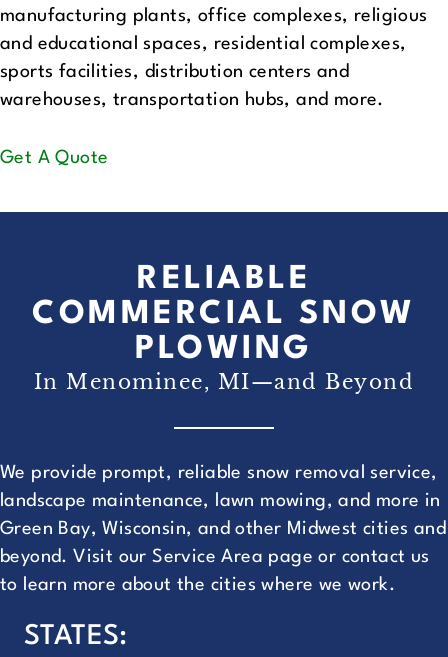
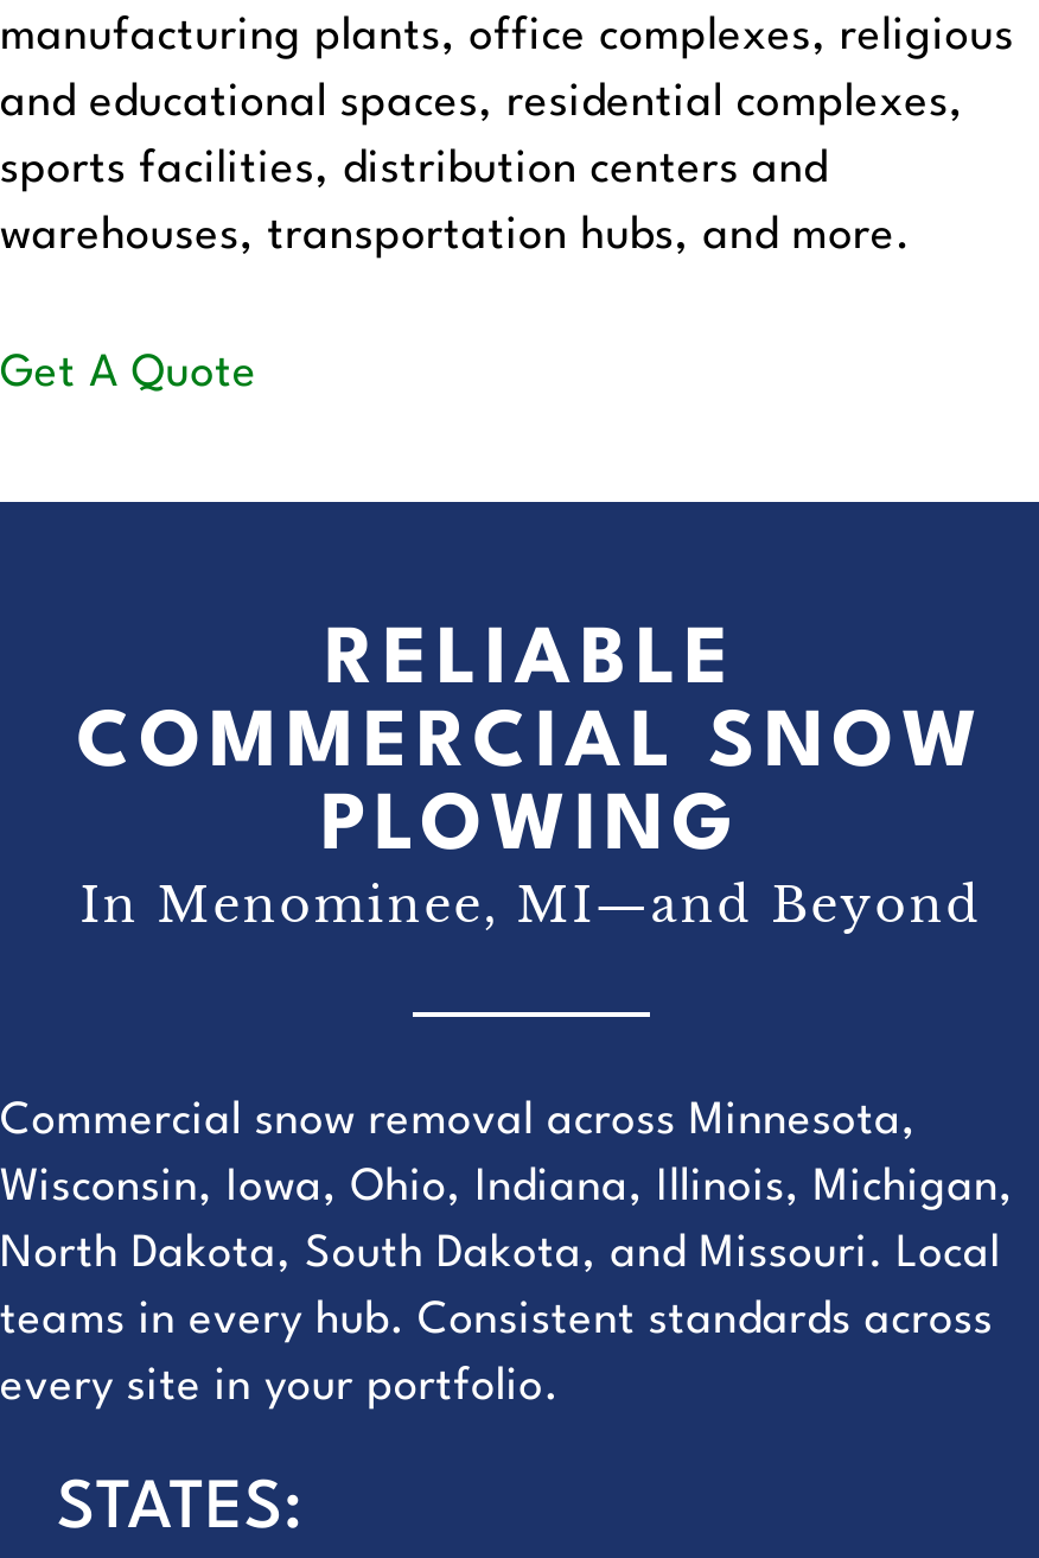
[0,464,438,482] We provide prompt, reliable snow removal service, -> [0,1099,917,1142] Commercial snow removal across Minnesota,
[0,492,441,510] landscape maintenance, lawn mowing, and more in -> [0,1165,1014,1208] Wisconsin, Iowa, Ohio, Indiana, Illinois, Michigan,
[0,520,446,538] Green Bay, Wisconsin, and other Midwest cities and -> [0,1232,1001,1275] North Dakota, South Dakota, and Missouri. Local
[0,548,430,566] beyond. Visit our Service Area page or contact us -> [0,1298,993,1341] teams in every hub. Consistent standards across
[0,576,395,594] to learn more about the cities where we work. -> [0,1365,559,1408] every site in your portfolio.

